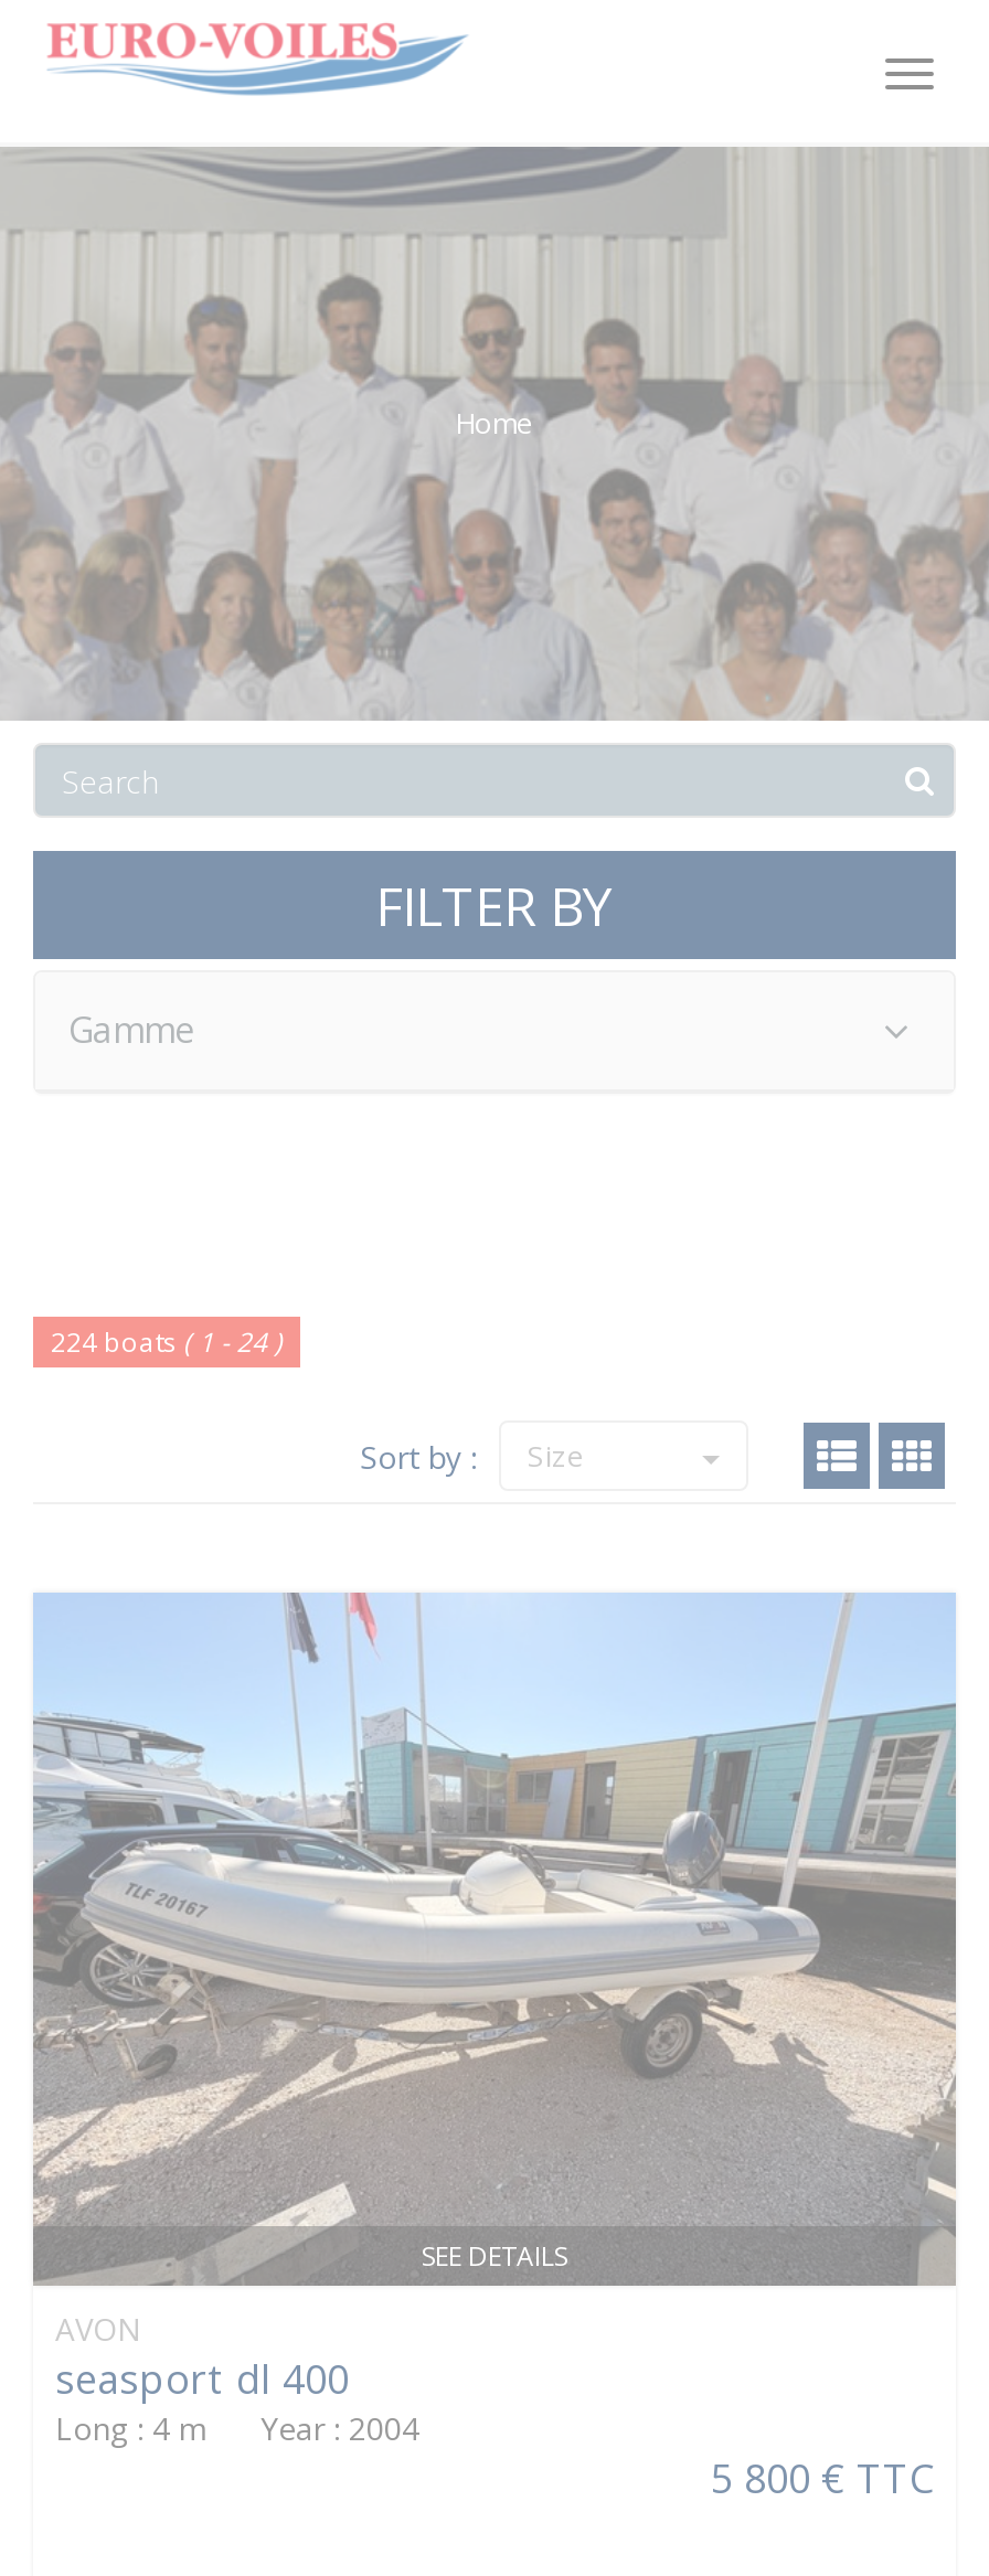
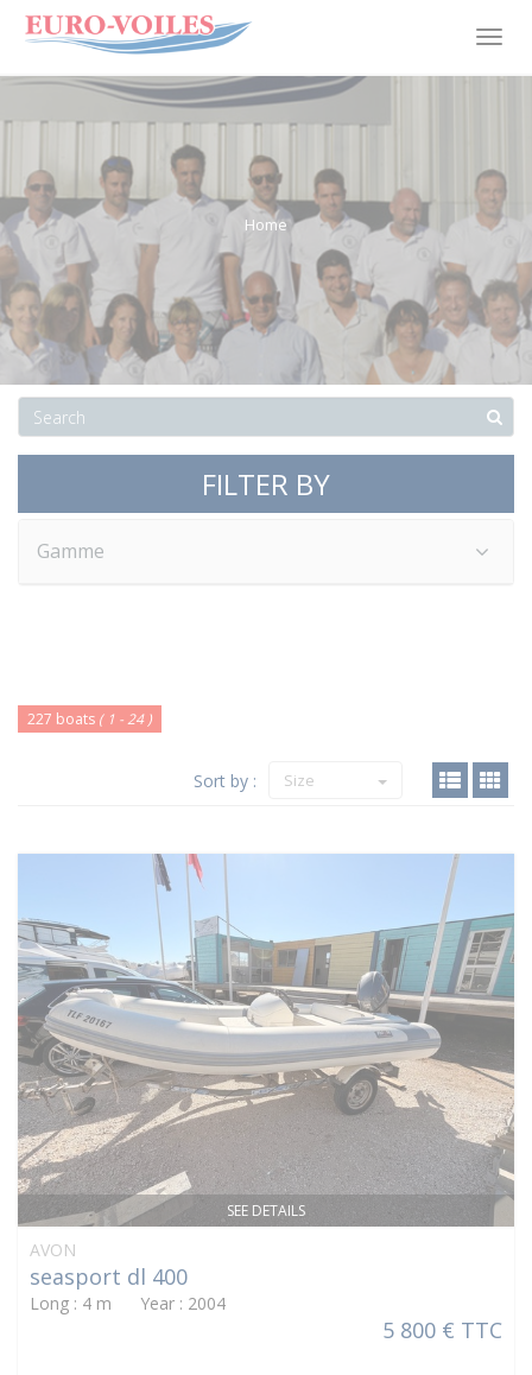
[46,21,468,107] [image] -> [26,9,252,56] [image]
[51,1323,283,1361] 224 boats ( 1 - 24 ) -> [27,709,152,729] 227 boats ( 1 - 24 )

